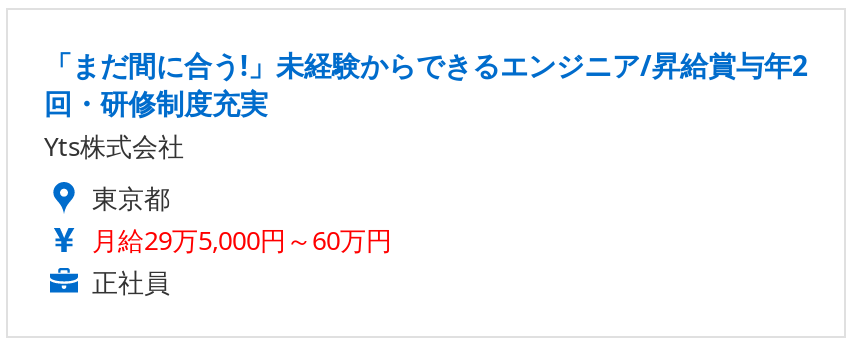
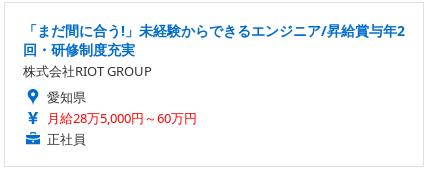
[44,129,392,259] Yts株式会社 | 東京都 | 月給29万5,000円～60万円 -> [23,62,197,127] 株式会社RIOT GROUP | 愛知県 | 月給28万5,000円～60万円

